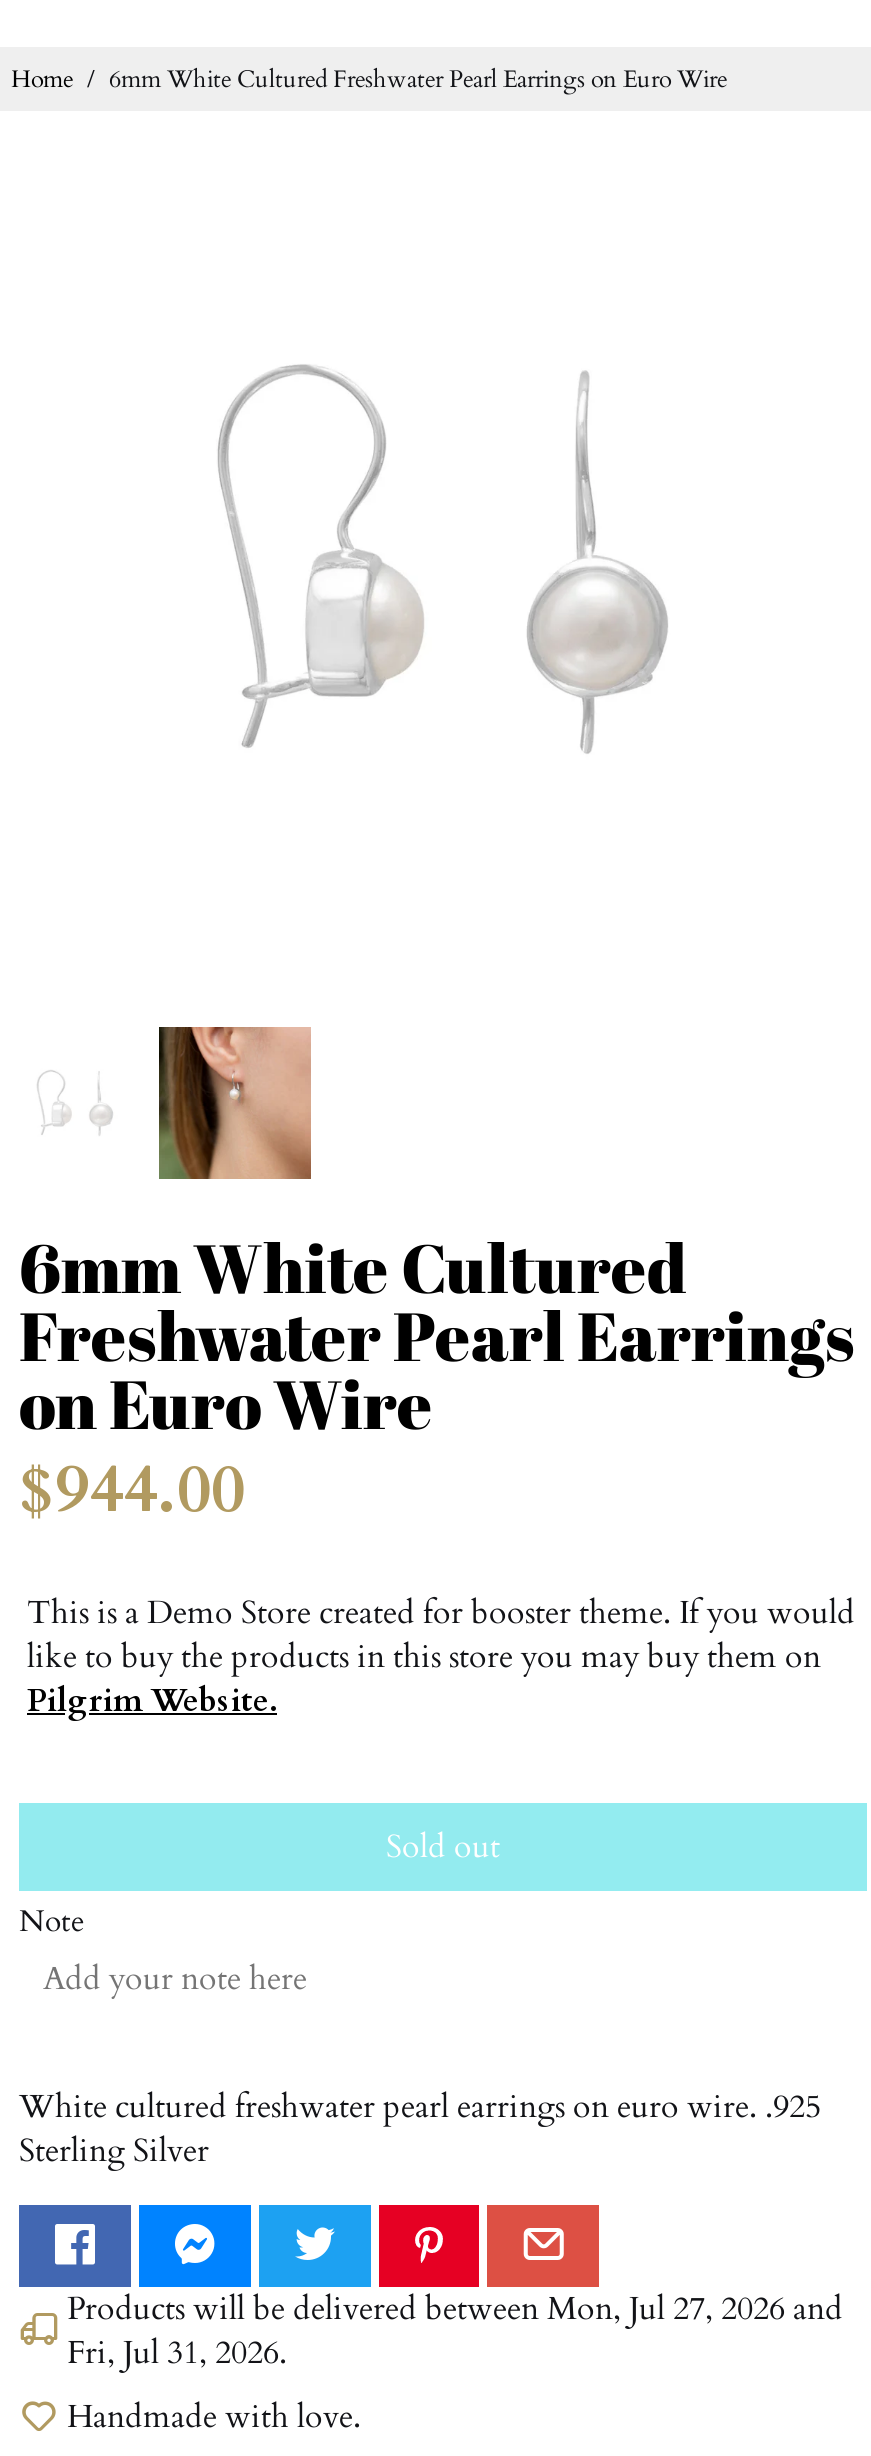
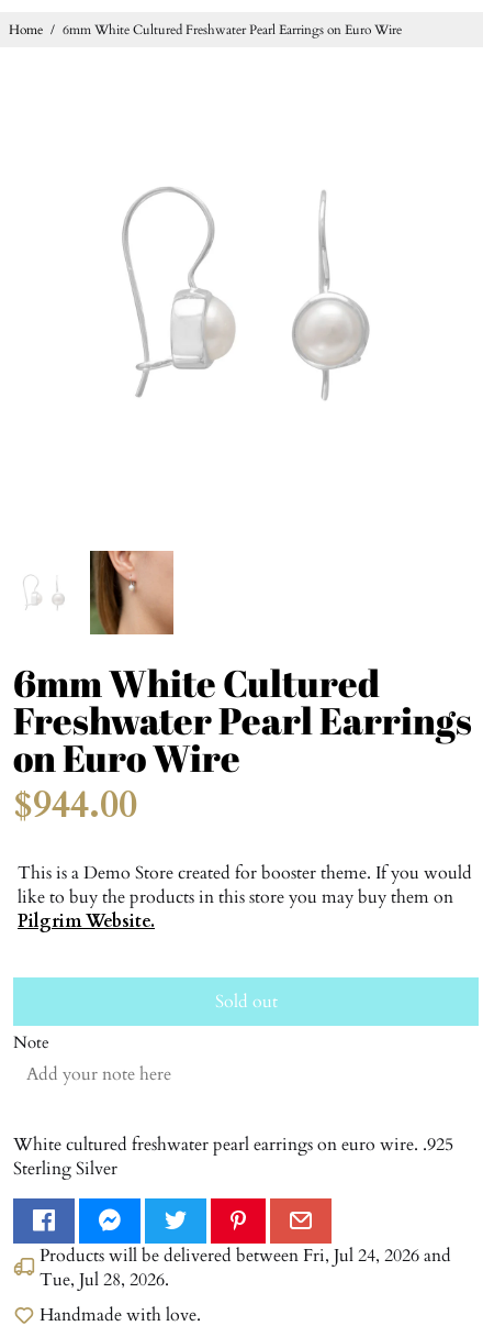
[67,2286,843,2330] Products will be delivered betweenMon, Jul 27, 2026 and -> [40,1243,451,1267] Products will be delivered betweenFri, Jul 24, 2026 and
[67,2330,287,2374] Fri, Jul 31, 2026. -> [40,1267,169,1291] Tue, Jul 28, 2026.

